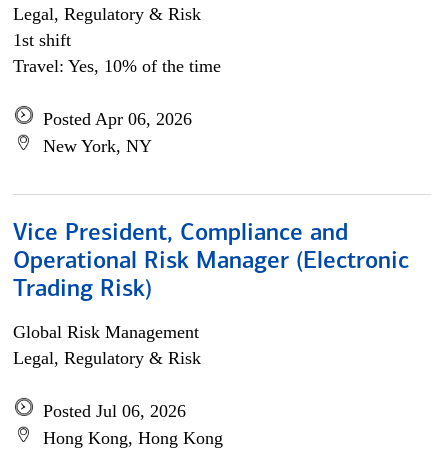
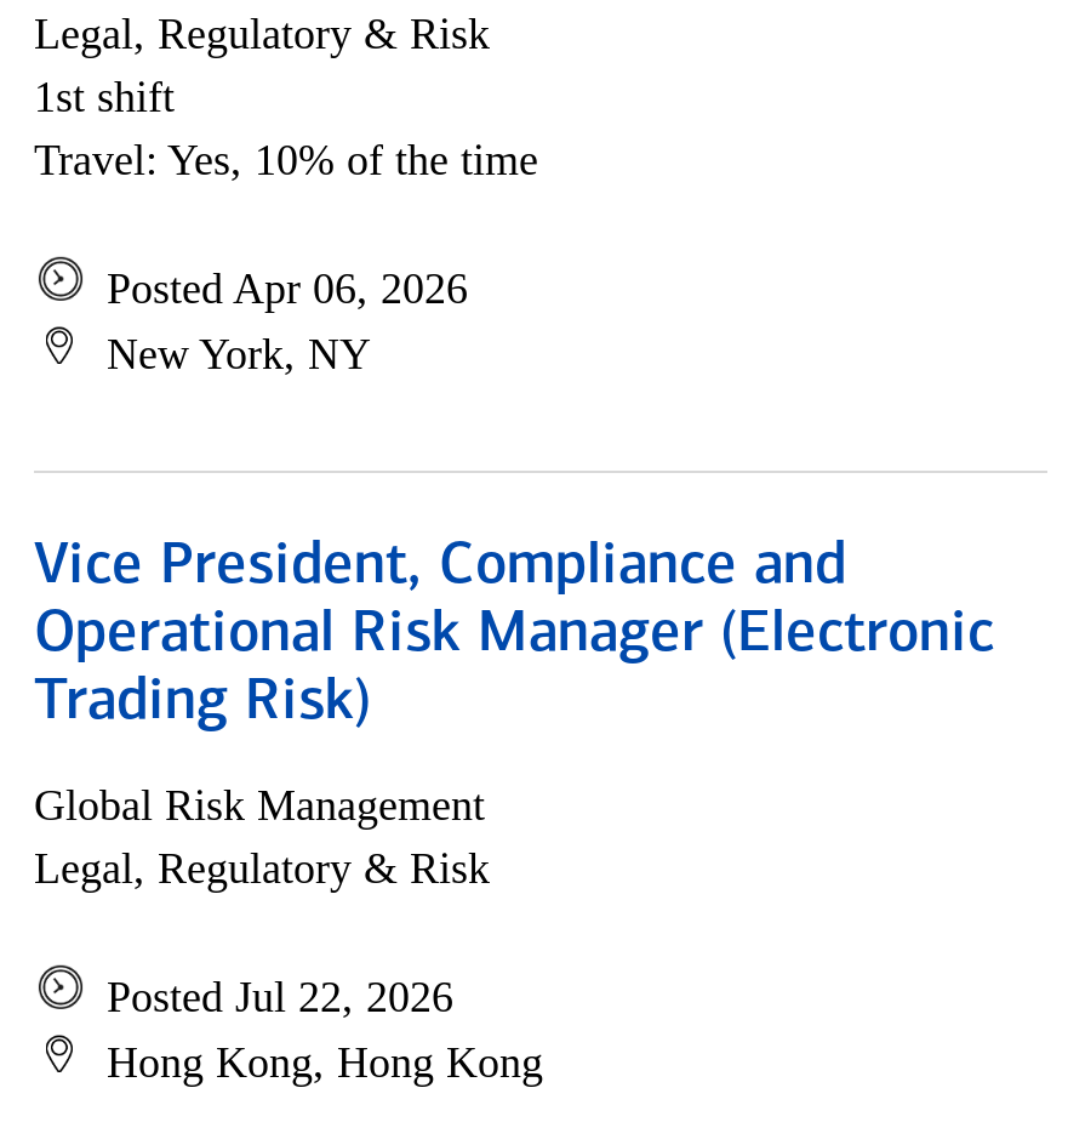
[43,401,186,421] Posted Jul 06, 2026 -> [107,973,453,1021] Posted Jul 22, 2026

